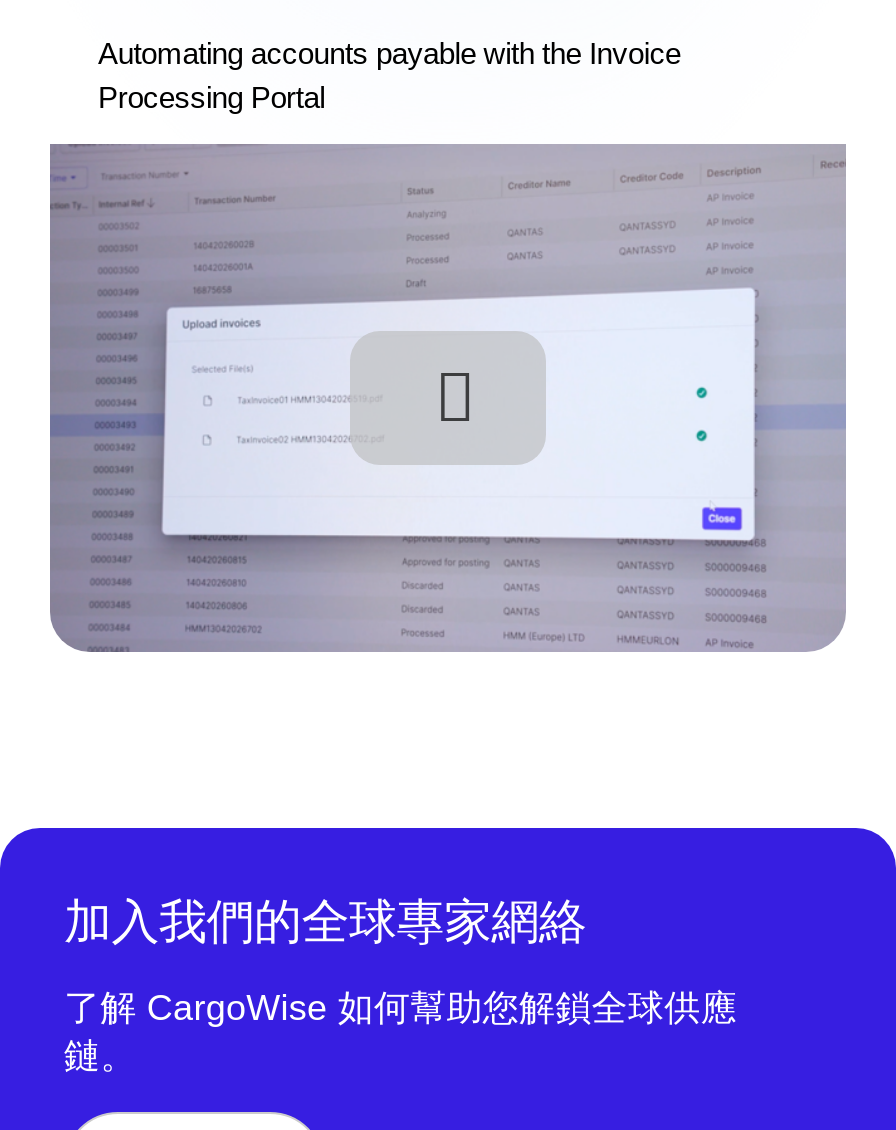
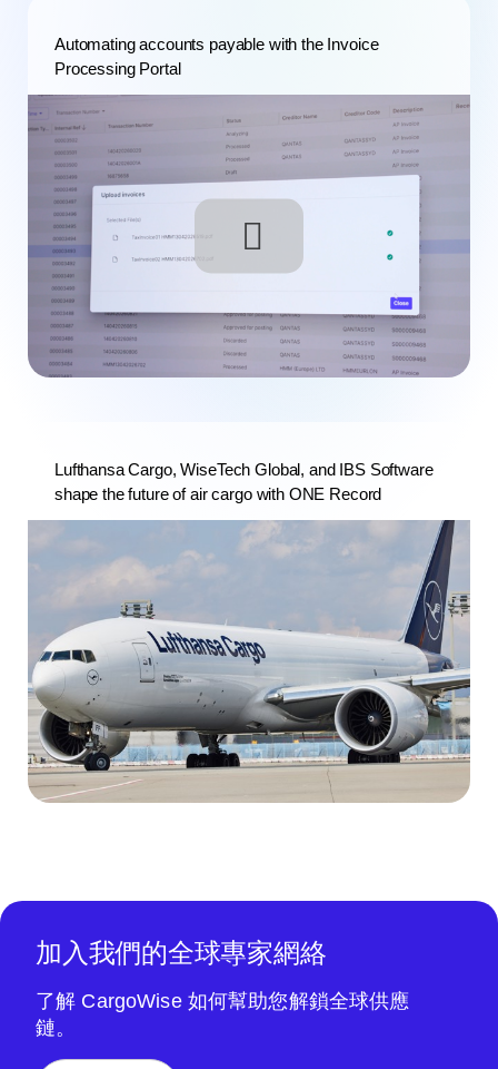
none -> [28,520,470,803] [image]
none -> [54,460,433,503] Lufthansa Cargo, WiseTech Global, and IBS Software | shape the future of air cargo with ONE Record

